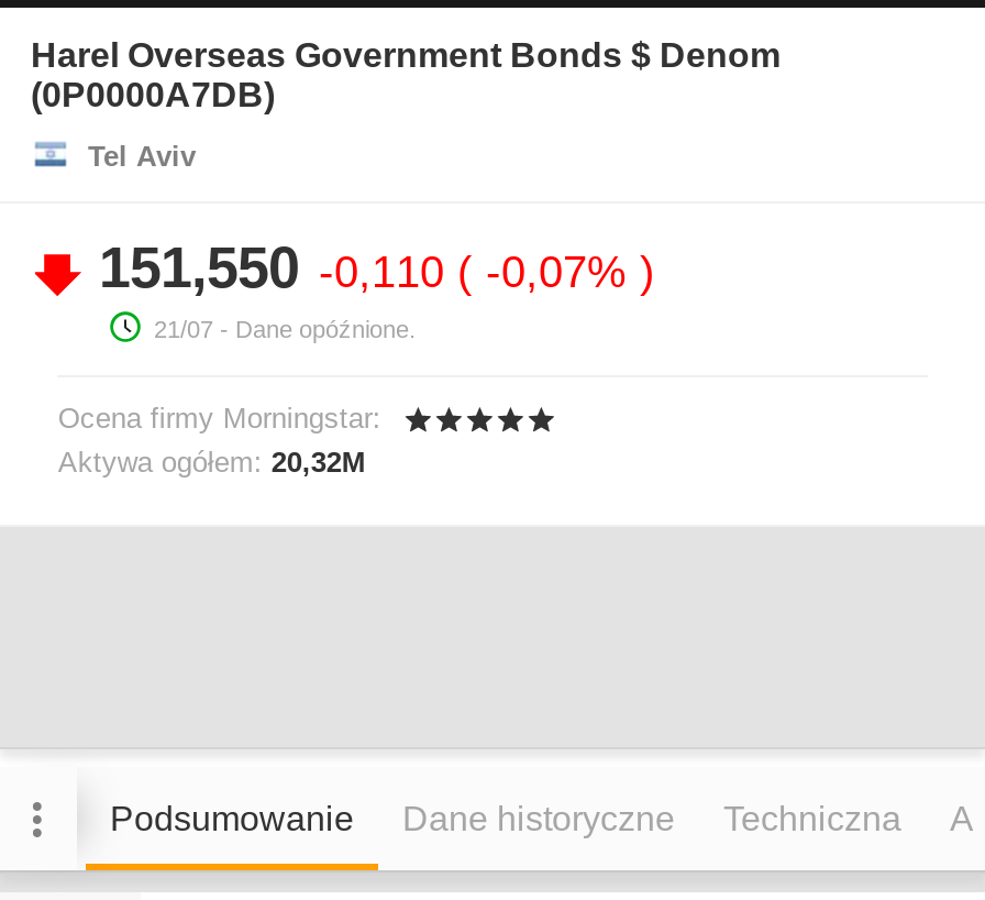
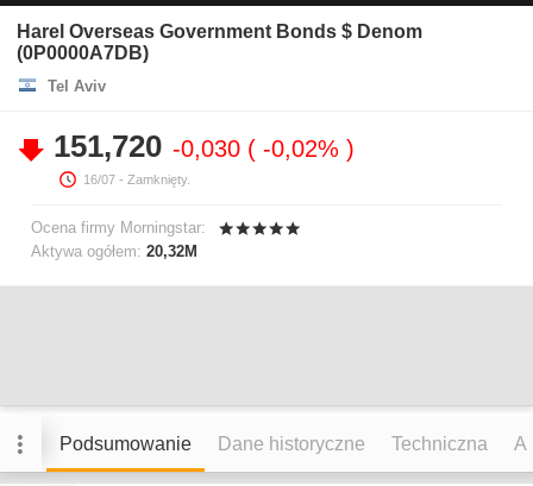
[99,234,640,342] 151,550 -0,110 -0,07% | 21/07 - Dane opóźnione. -> [54,128,346,187] 151,720 -0,030 -0,02% | 16/07 - Zamknięty.

